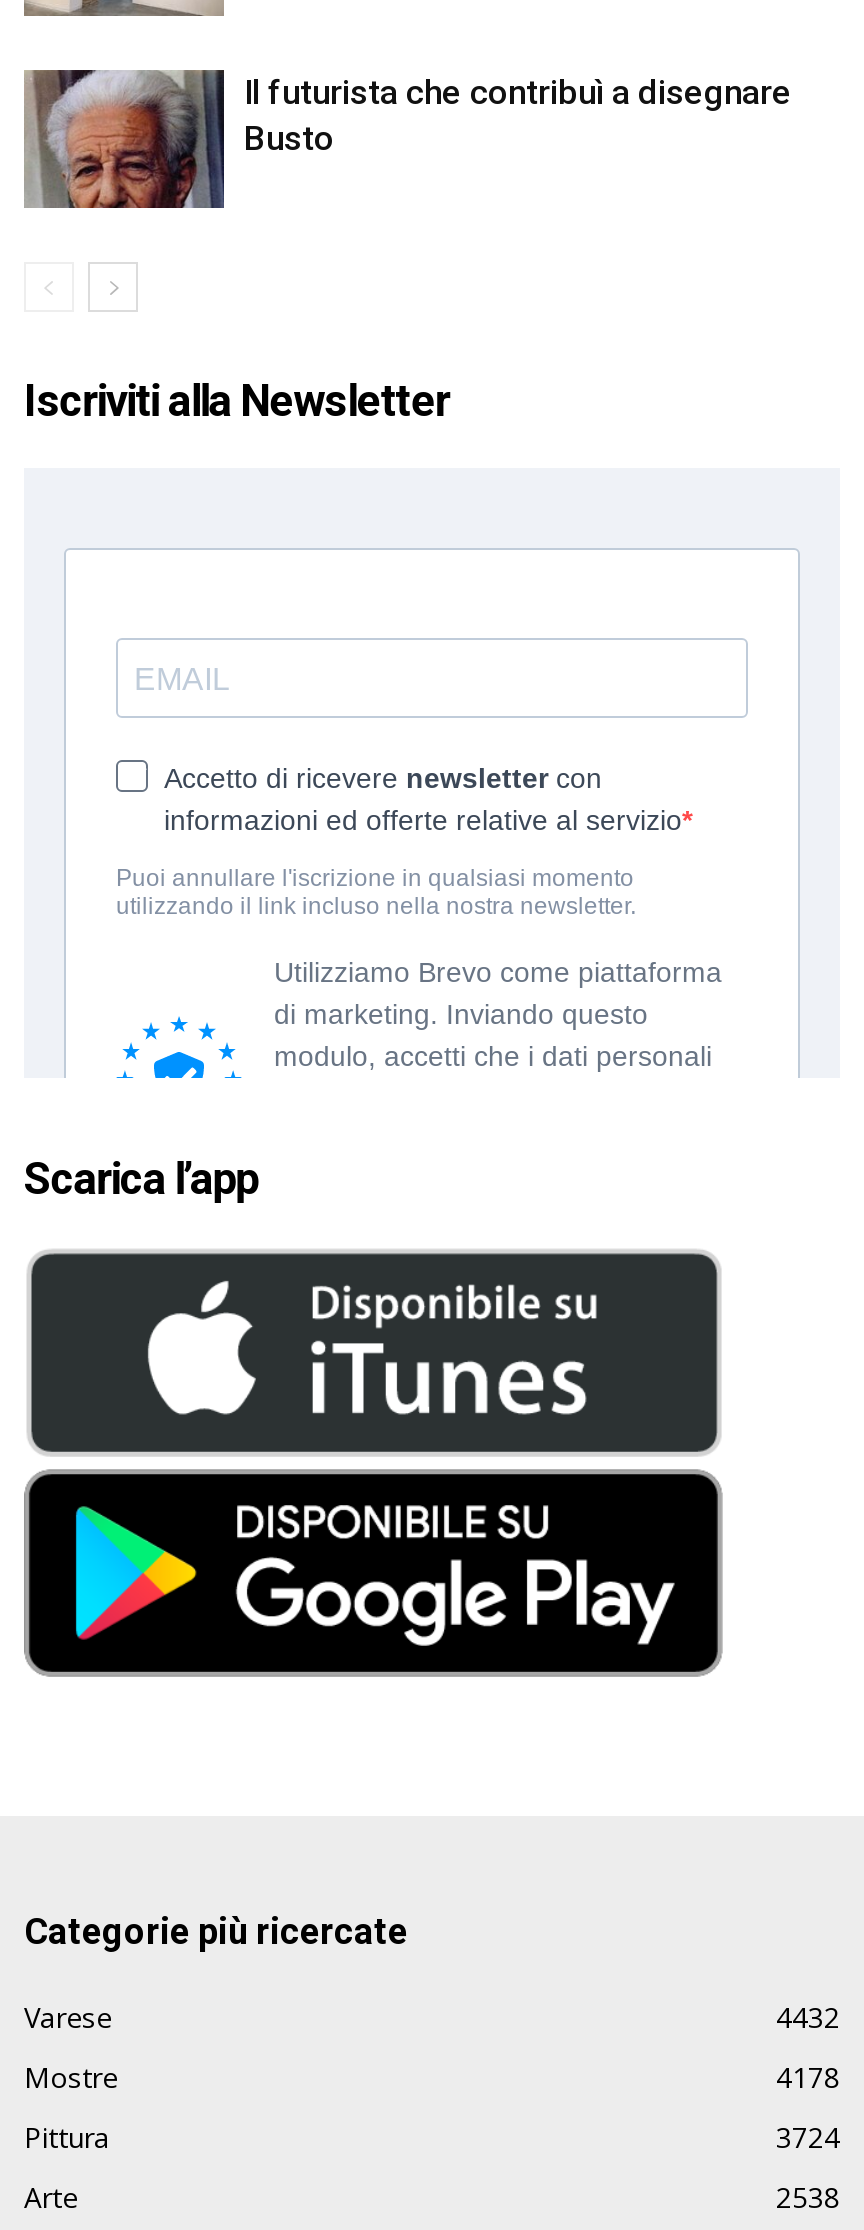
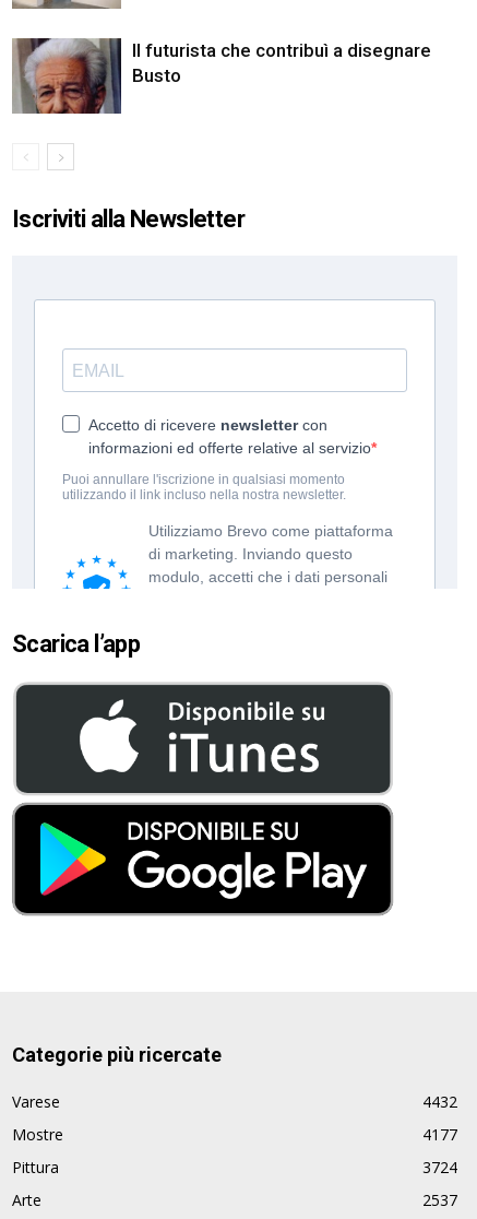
[776,2058,840,2096] 4178 -> [422,1124,457,1145] 4177
[776,2178,840,2216] 2538 -> [422,1190,457,1210] 2537

